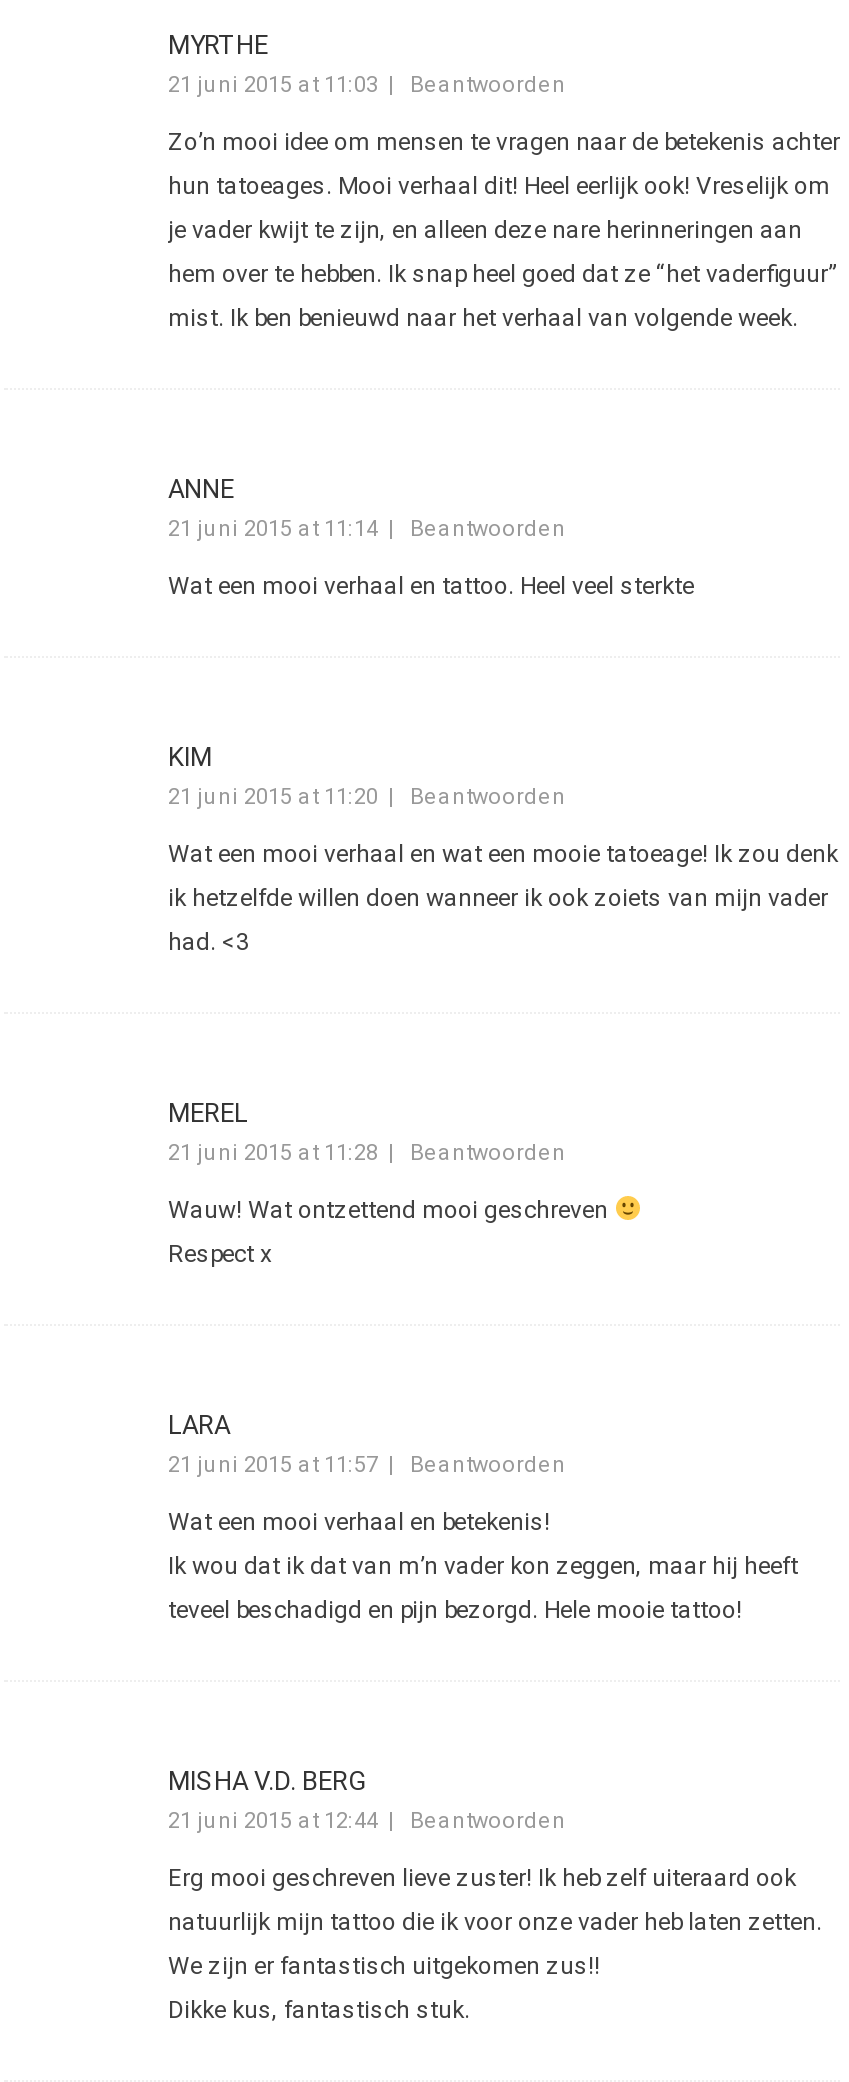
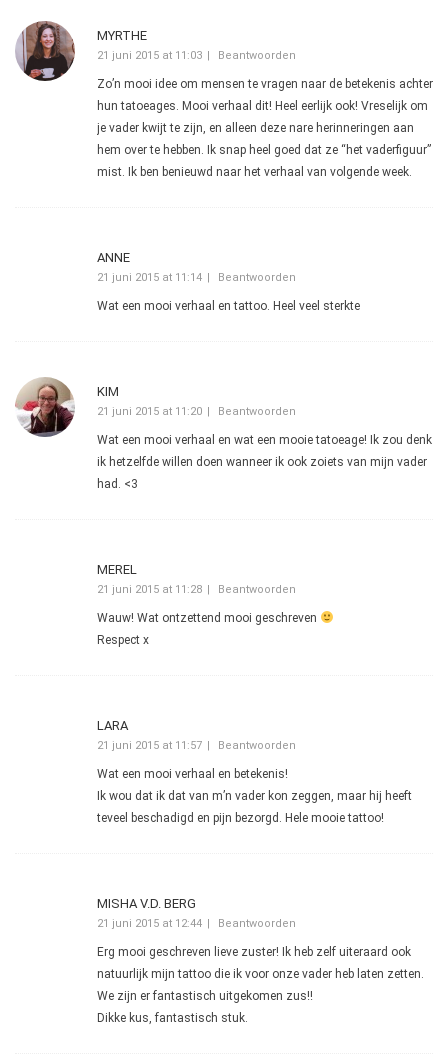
none -> [14,20,76,82] [image]
none -> [14,376,76,438] [image]

